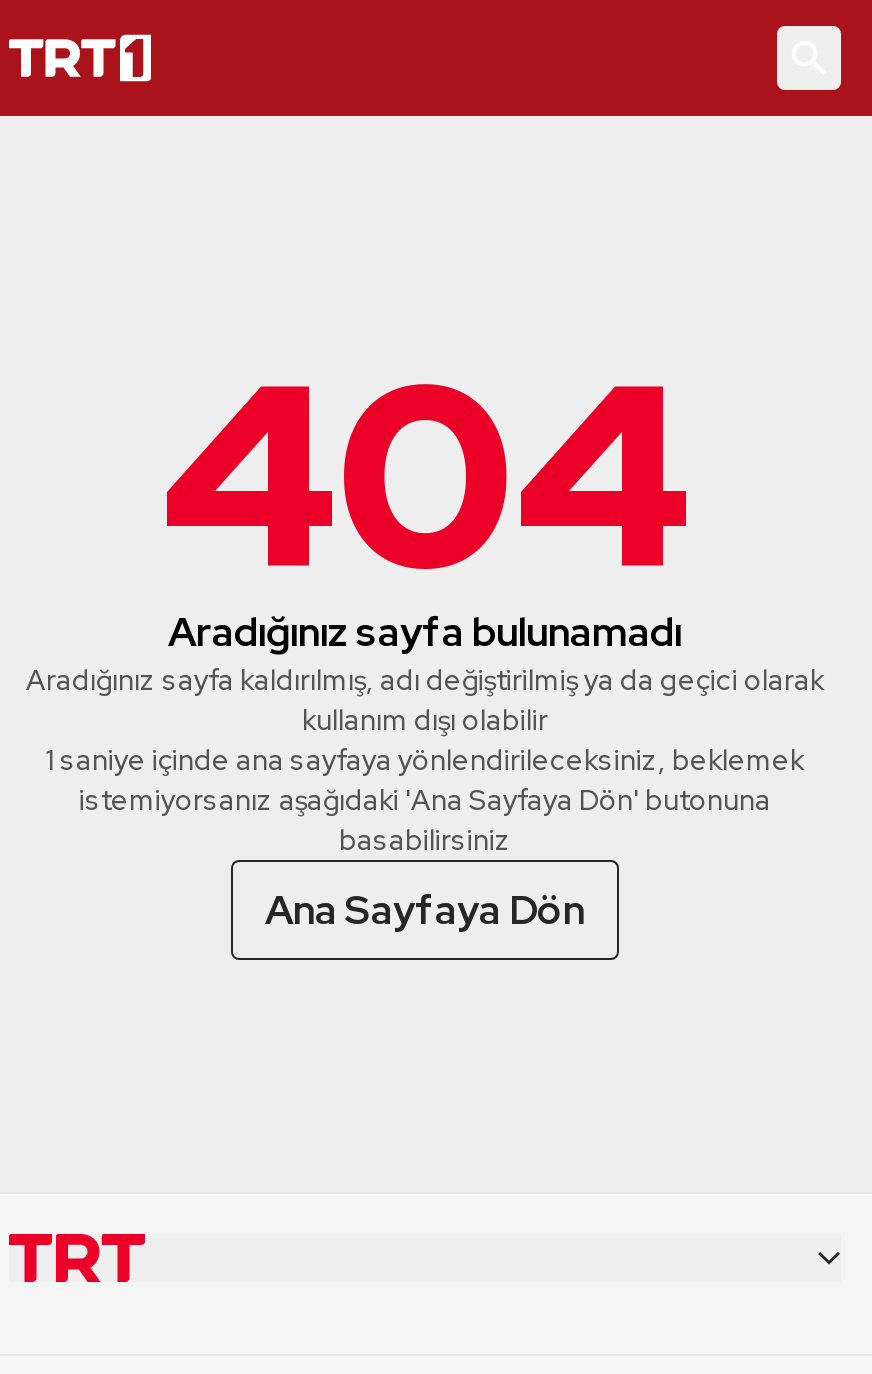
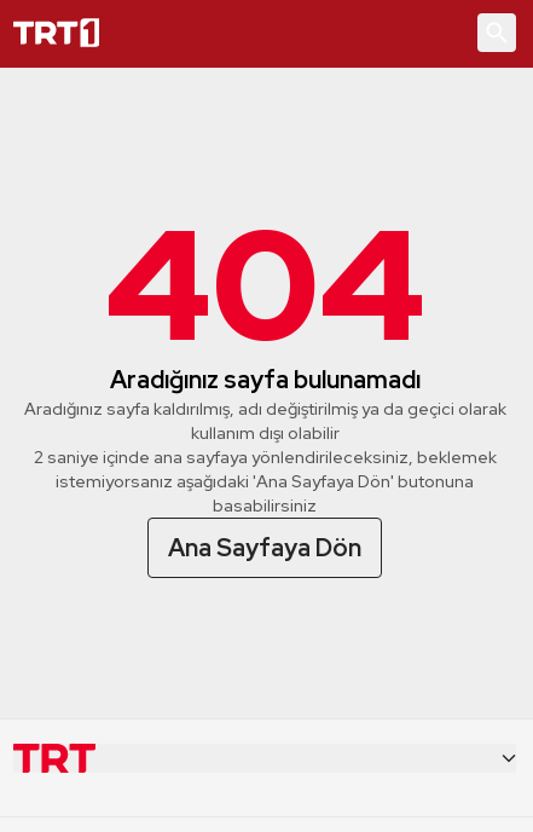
[46,742,804,778] 1 saniye içinde ana sayfaya yönlendirileceksiniz, beklemek -> [33,446,496,468] 2 saniye içinde ana sayfaya yönlendirileceksiniz, beklemek

